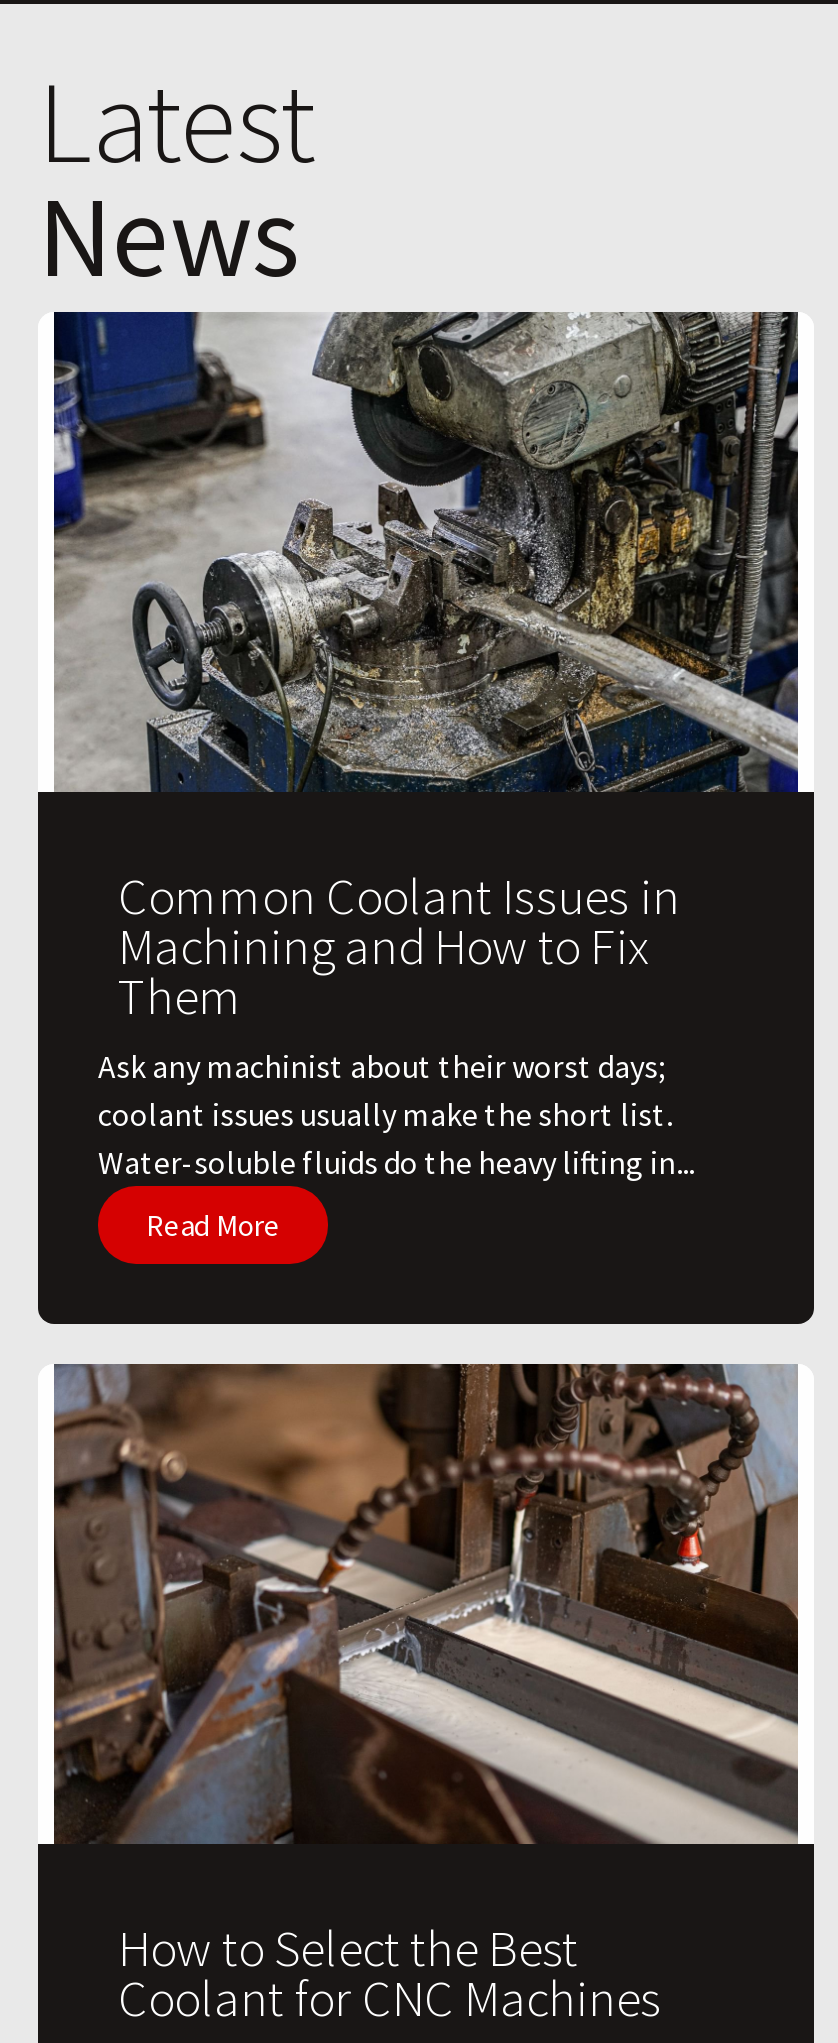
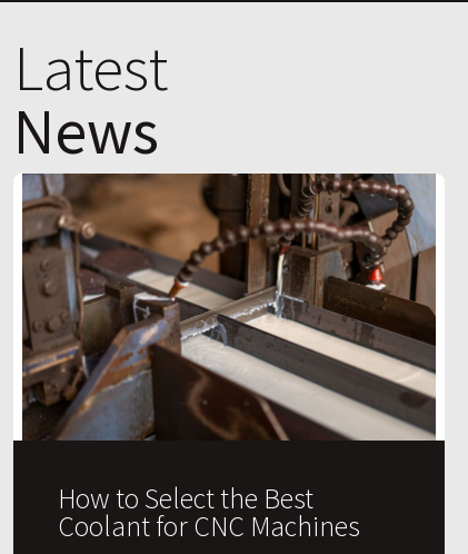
[54,312,800,1244] [image] | Common Coolant Issues in | Machining and How to Fix | Them | Ask any machinist about their worst days; | coolant issues usually make the short list. | Water-soluble fluids do the heavy lifting in... | Read More -> none

